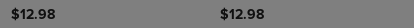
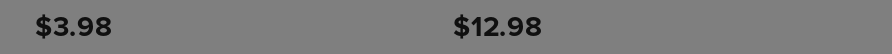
[11,6,55,23] $12.98 -> [35,10,111,44] $3.98

